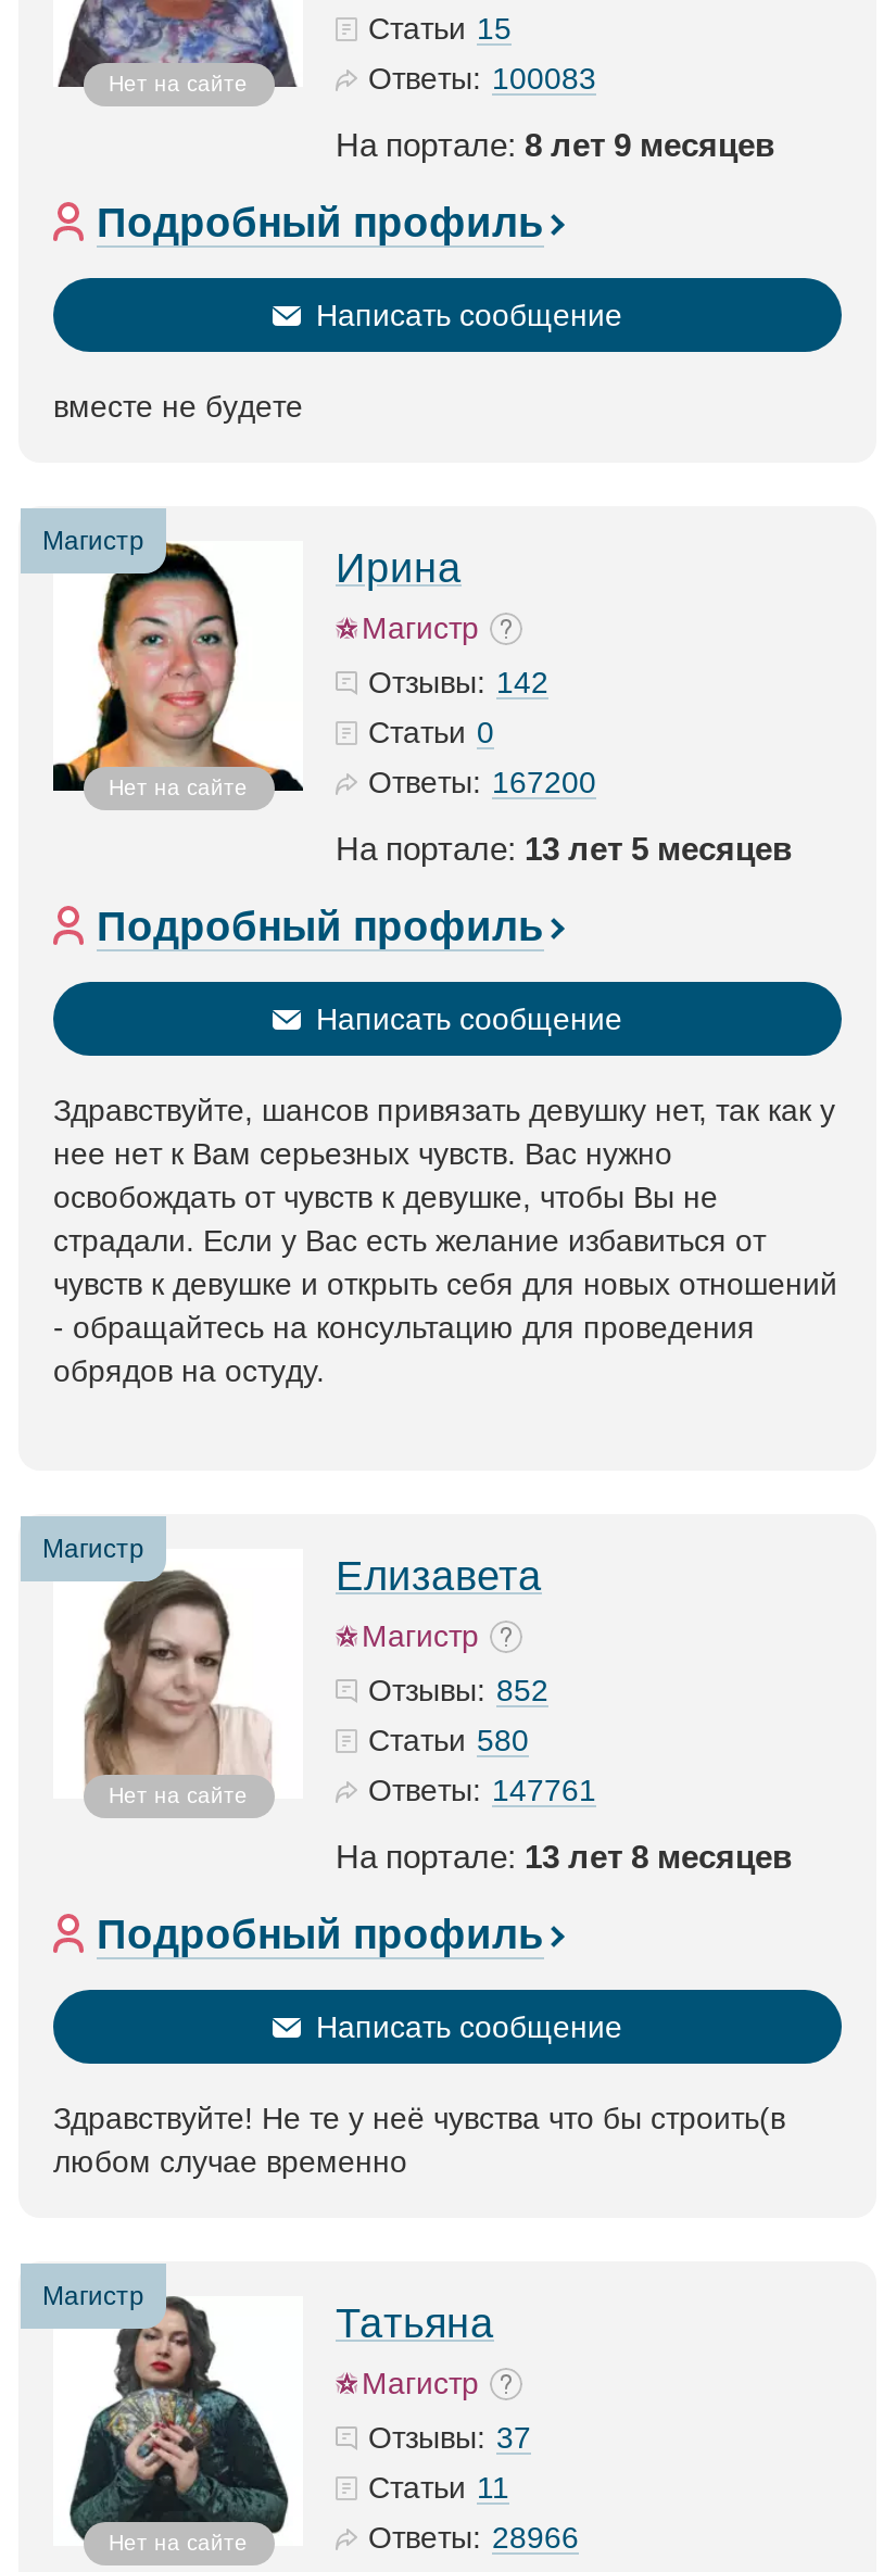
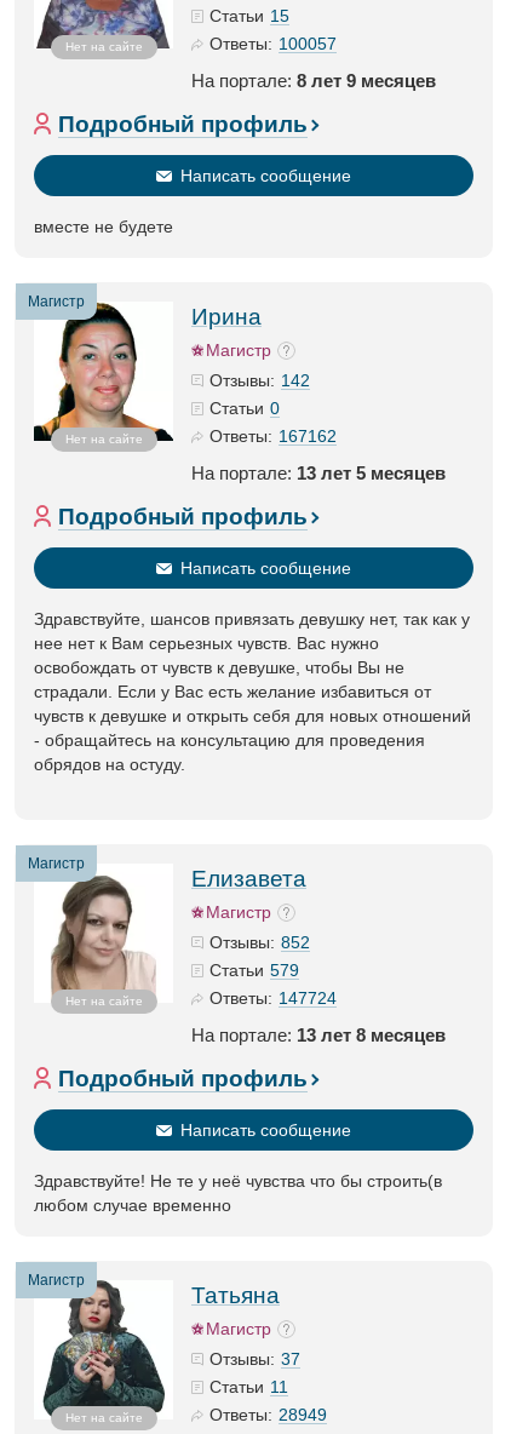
[368,60,596,96] Ответы: 100083 -> [209,33,337,53] Ответы: 100057
[368,764,596,799] Ответы: 167200 -> [209,426,337,446] Ответы: 167162
[368,1722,529,1757] Статьи 580 -> [209,960,299,980] Статьи 579
[368,1772,596,1807] Ответы: 147761 -> [209,988,337,1008] Ответы: 147724
[368,2519,579,2555] Ответы: 28966 -> [209,1404,327,1424] Ответы: 28949

